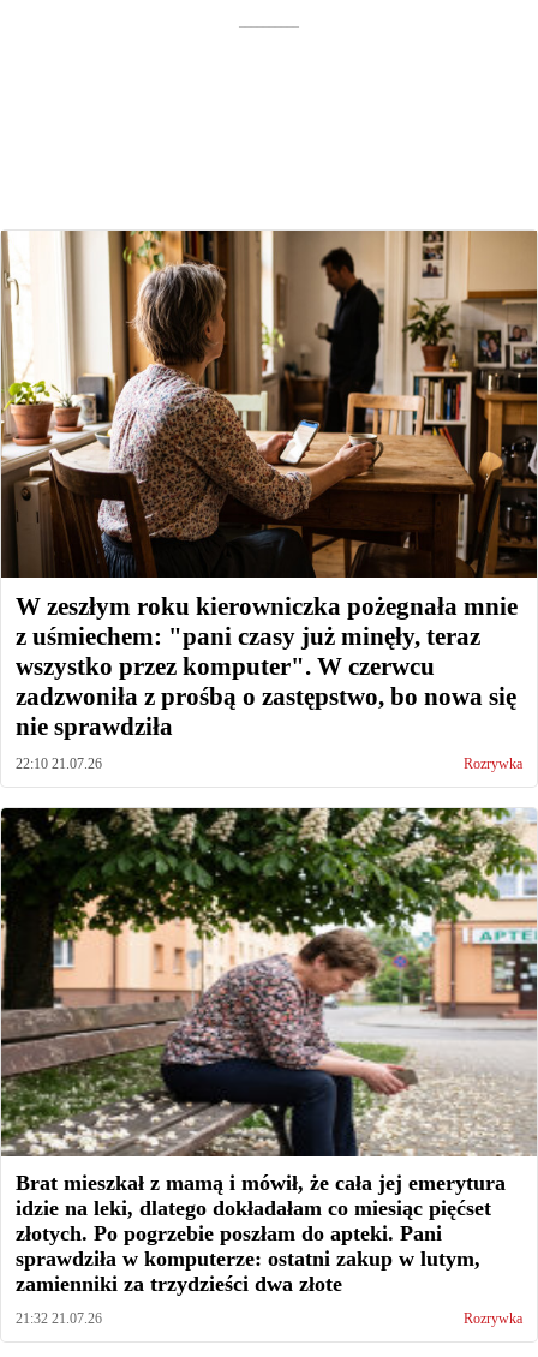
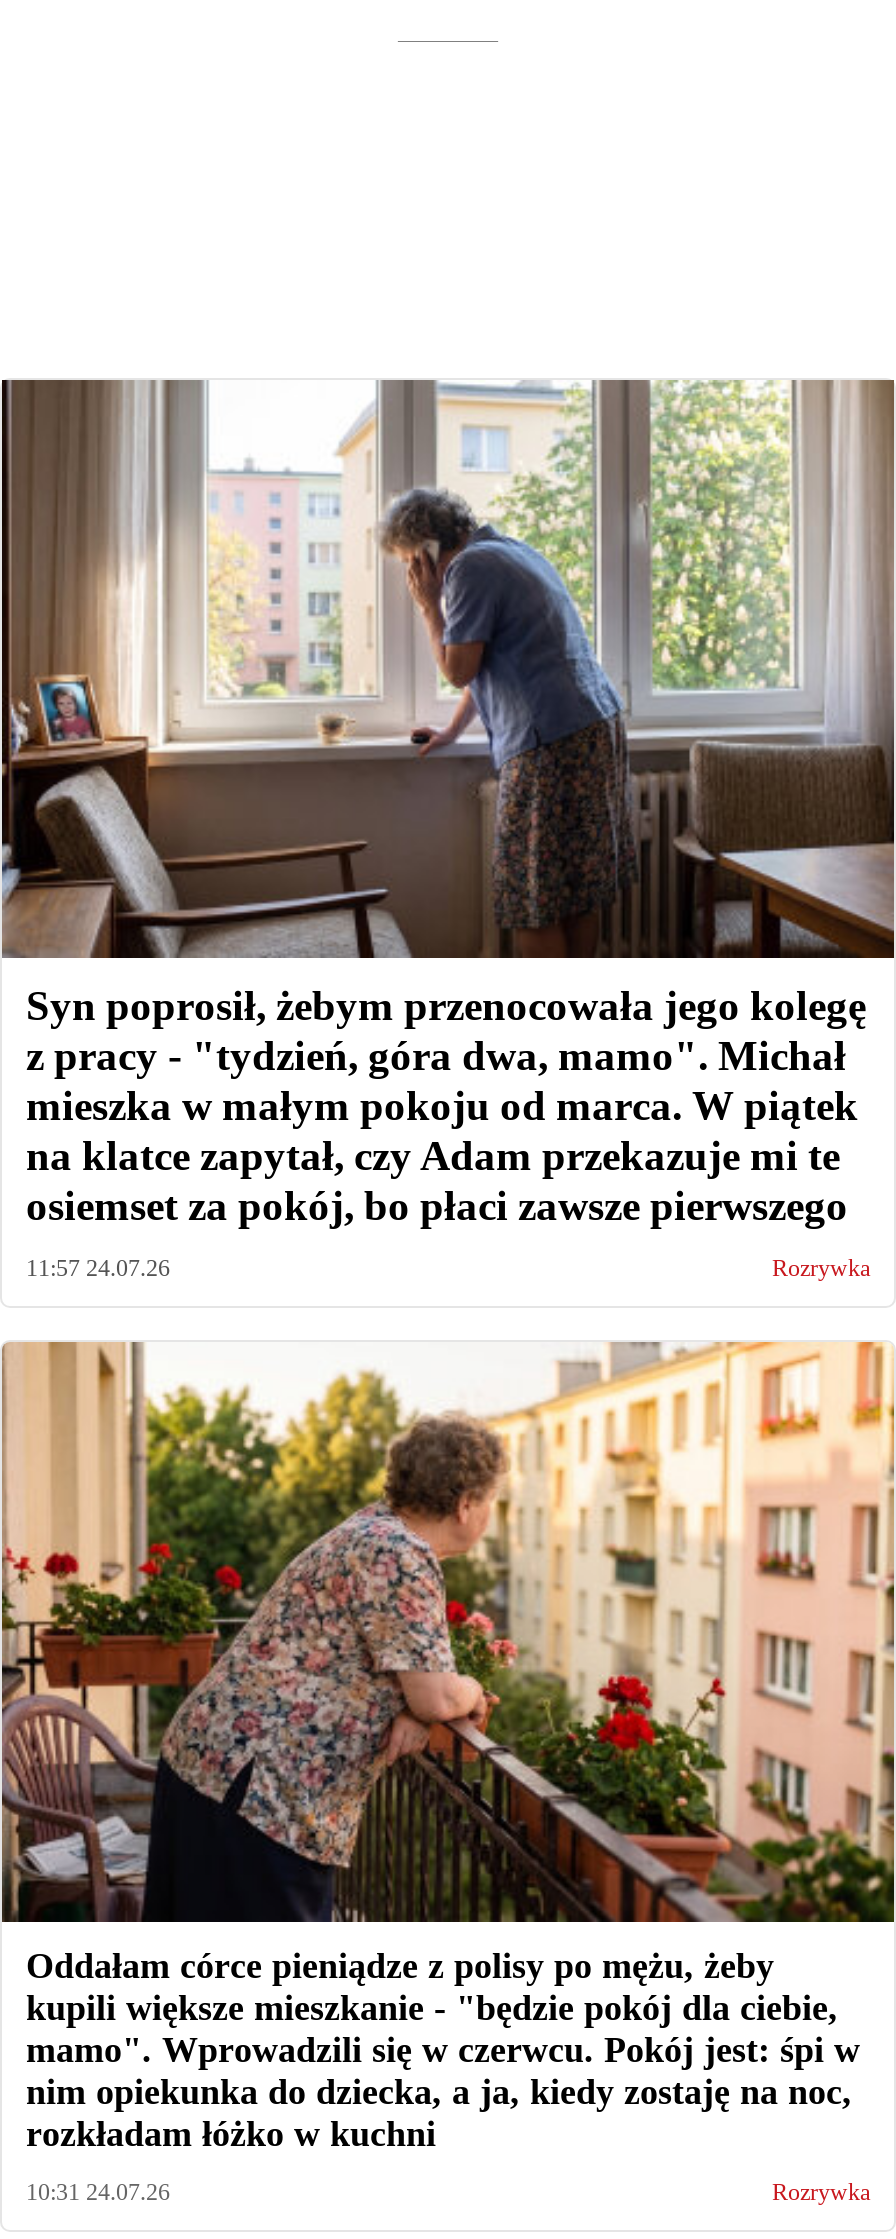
[4,229,534,741] [image] | W zeszłym roku kierowniczka pożegnała mnie | z uśmiechem: "pani czasy już minęły, teraz | wszystko przez komputer". W czerwcu | zadzwoniła z prośbą o zastępstwo, bo nowa się | nie sprawdziła -> [6,378,890,1231] [image] | Syn poprosił, żebym przenocowała jego kolegę | z pracy - "tydzień, góra dwa, mamo". Michał | mieszka w małym pokoju od marca. W piątek | na klatce zapytał, czy Adam przekazuje mi te | osiemset za pokój, bo płaci zawsze pierwszego
[16,756,102,773] 22:10 21.07.26 -> [26,1255,170,1283] 11:57 24.07.26
[4,807,534,1296] [image] | Brat mieszkał z mamą i mówił, że cała jej emerytura | idzie na leki, dlatego dokładałam co miesiąc pięćset | złotych. Po pogrzebie poszłam do apteki. Pani | sprawdziła w komputerze: ostatni zakup w lutym, | zamienniki za trzydzieści dwa złote -> [6,1340,890,2155] [image] | Oddałam córce pieniądze z polisy po mężu, żeby | kupili większe mieszkanie - "będzie pokój dla ciebie, | mamo". Wprowadzili się w czerwcu. Pokój jest: śpi w | nim opiekunka do dziecka, a ja, kiedy zostaję na noc, | rozkładam łóżko w kuchni
[16,1311,102,1327] 21:32 21.07.26 -> [26,2179,170,2207] 10:31 24.07.26

